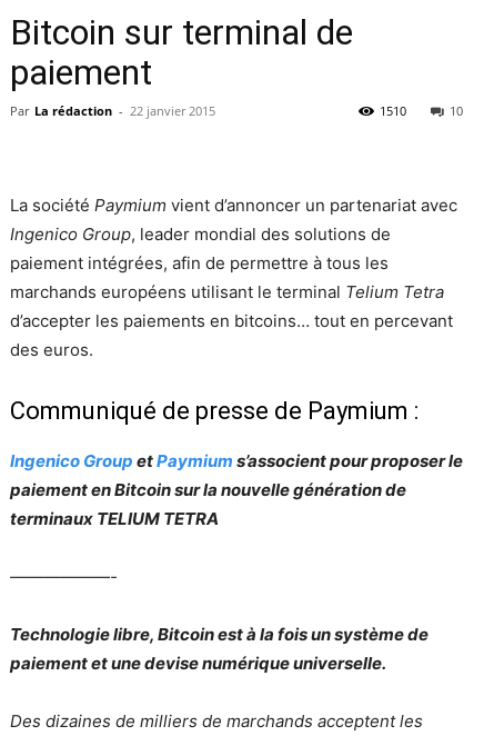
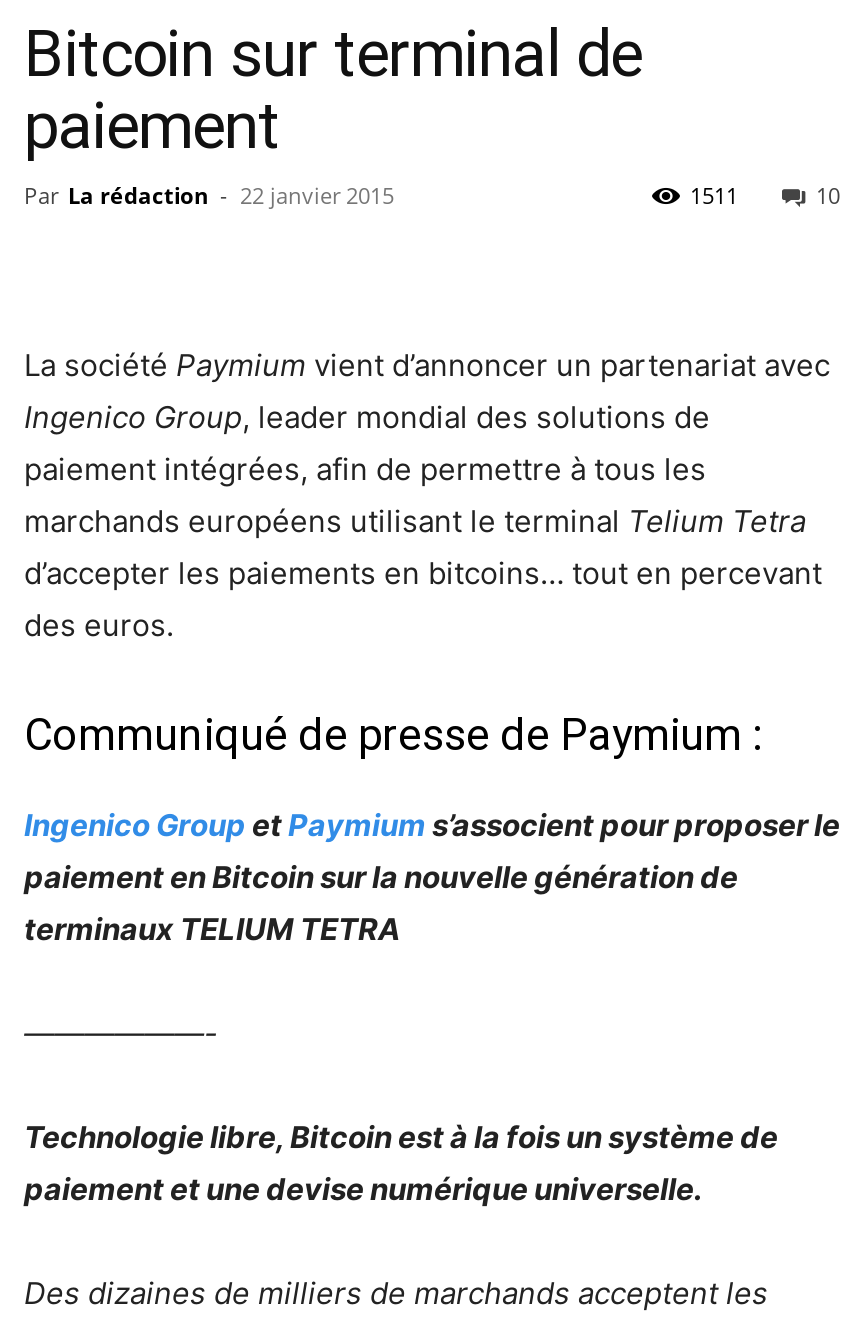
[380,102,406,119] 1510 -> [690,180,738,210] 1511

